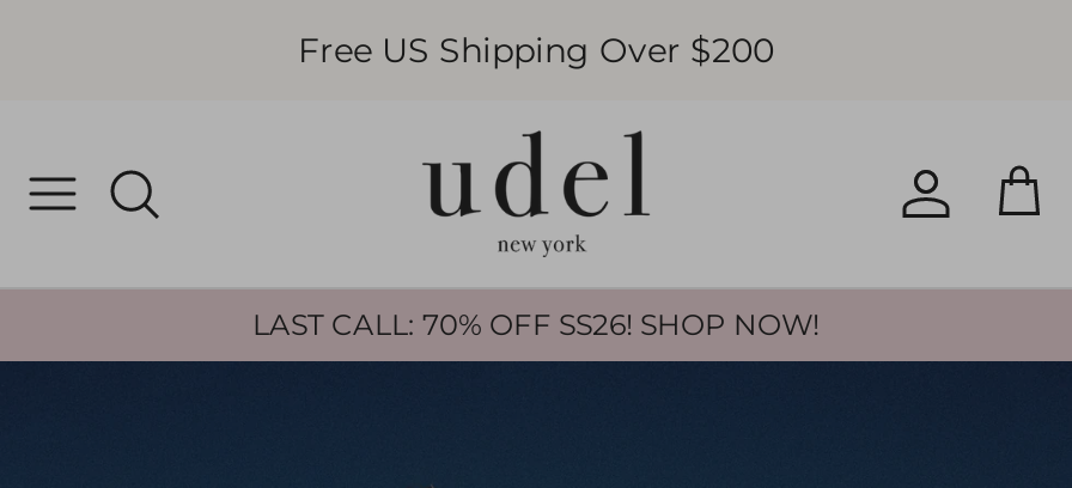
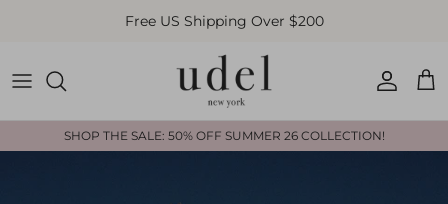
[252,305,820,341] LAST CALL: 70% OFF SS26! SHOP NOW! -> [63,128,384,143] SHOP THE SALE: 50% OFF SUMMER 26 COLLECTION!

